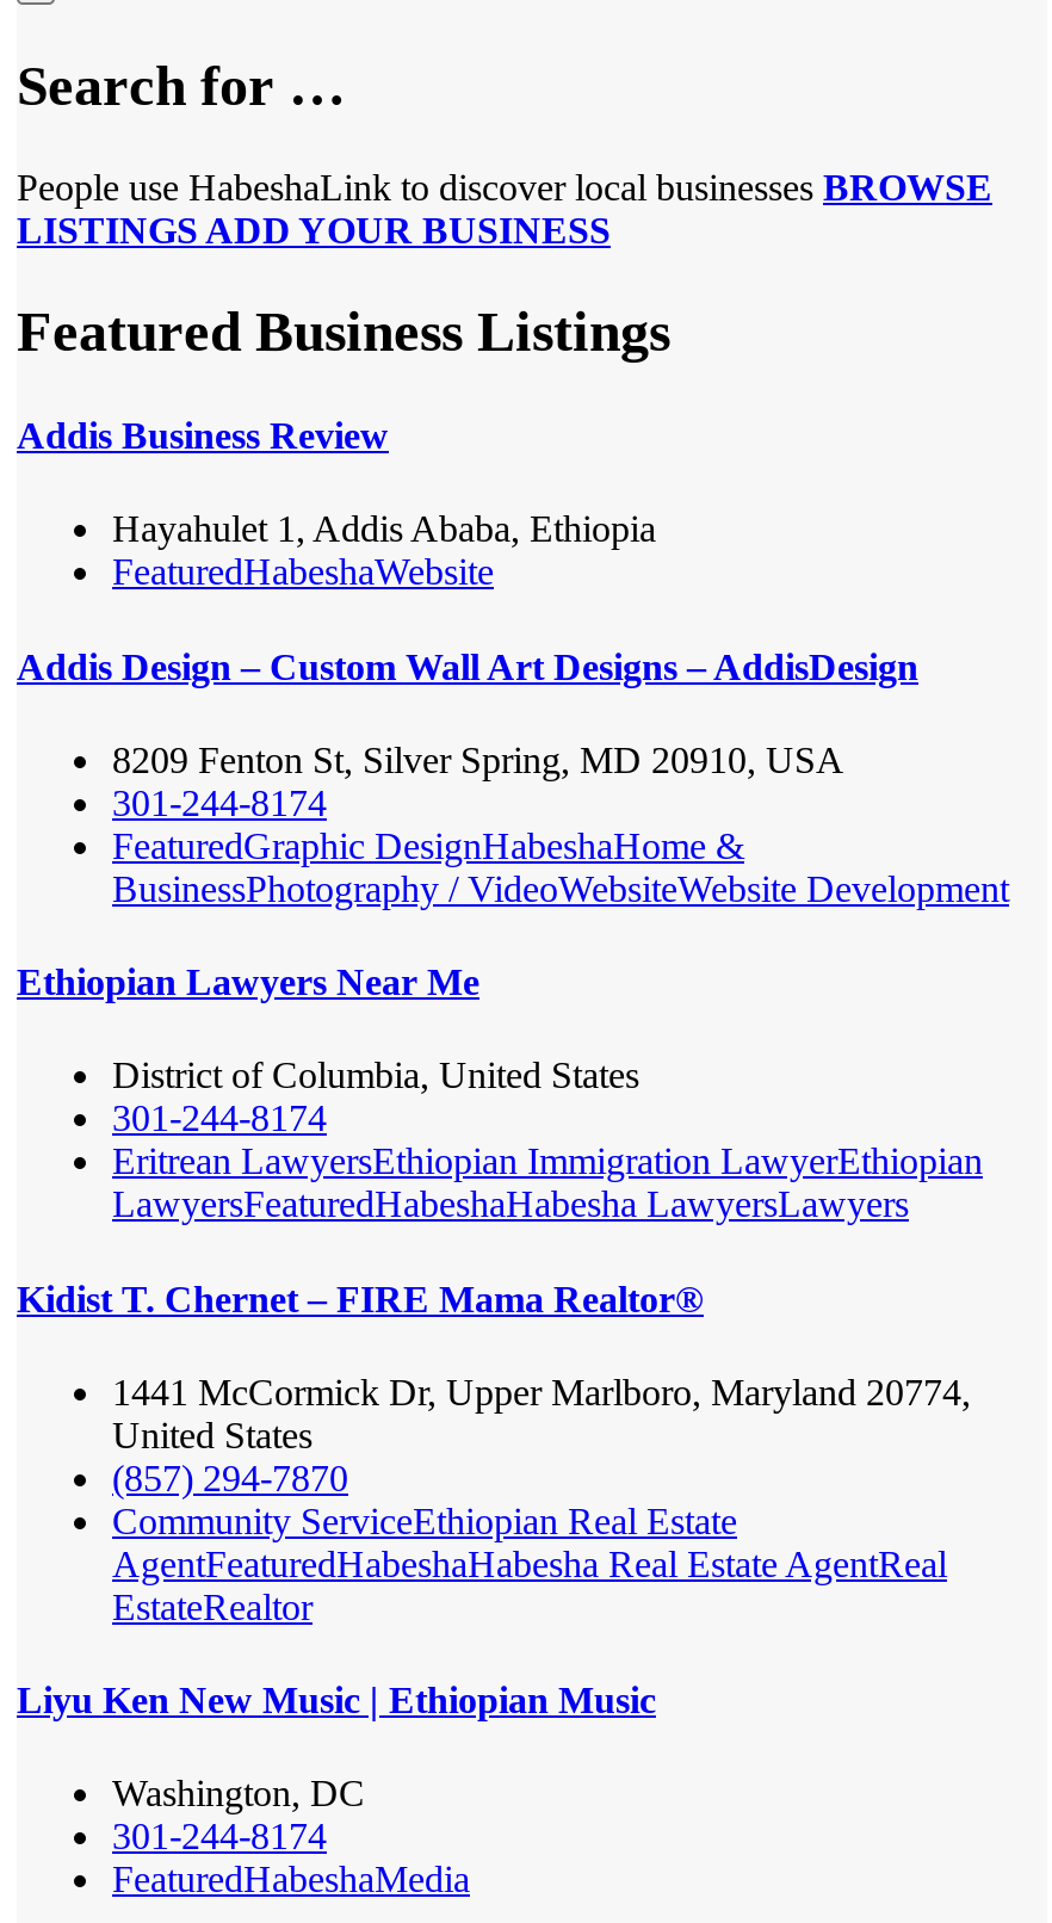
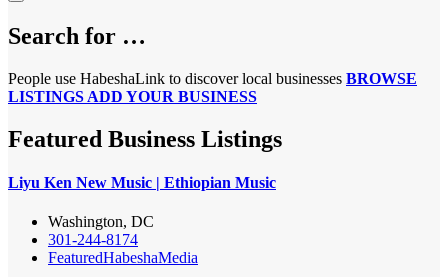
[17,415,1009,1627] Addis Business Review | Hayahulet 1, Addis Ababa, Ethiopia | FeaturedHabeshaWebsite | Addis Design – Custom Wall Art Designs – AddisDesign | 8209 Fenton St, Silver Spring, MD 20910, USA | 301-244-8174 | FeaturedGraphic DesignHabeshaHome & | BusinessPhotography / VideoWebsiteWebsite Development | Ethiopian Lawyers Near Me | District of Columbia, United States | 301-244-8174 | Eritrean LawyersEthiopian Immigration LawyerEthiopian | LawyersFeaturedHabeshaHabesha LawyersLawyers | Kidist T. Chernet – FIRE Mama Realtor® | 1441 McCormick Dr, Upper Marlboro, Maryland 20774, | United States | (857) 294-7870 | Community ServiceEthiopian Real Estate | AgentFeaturedHabeshaHabesha Real Estate AgentReal | EstateRealtor -> none

